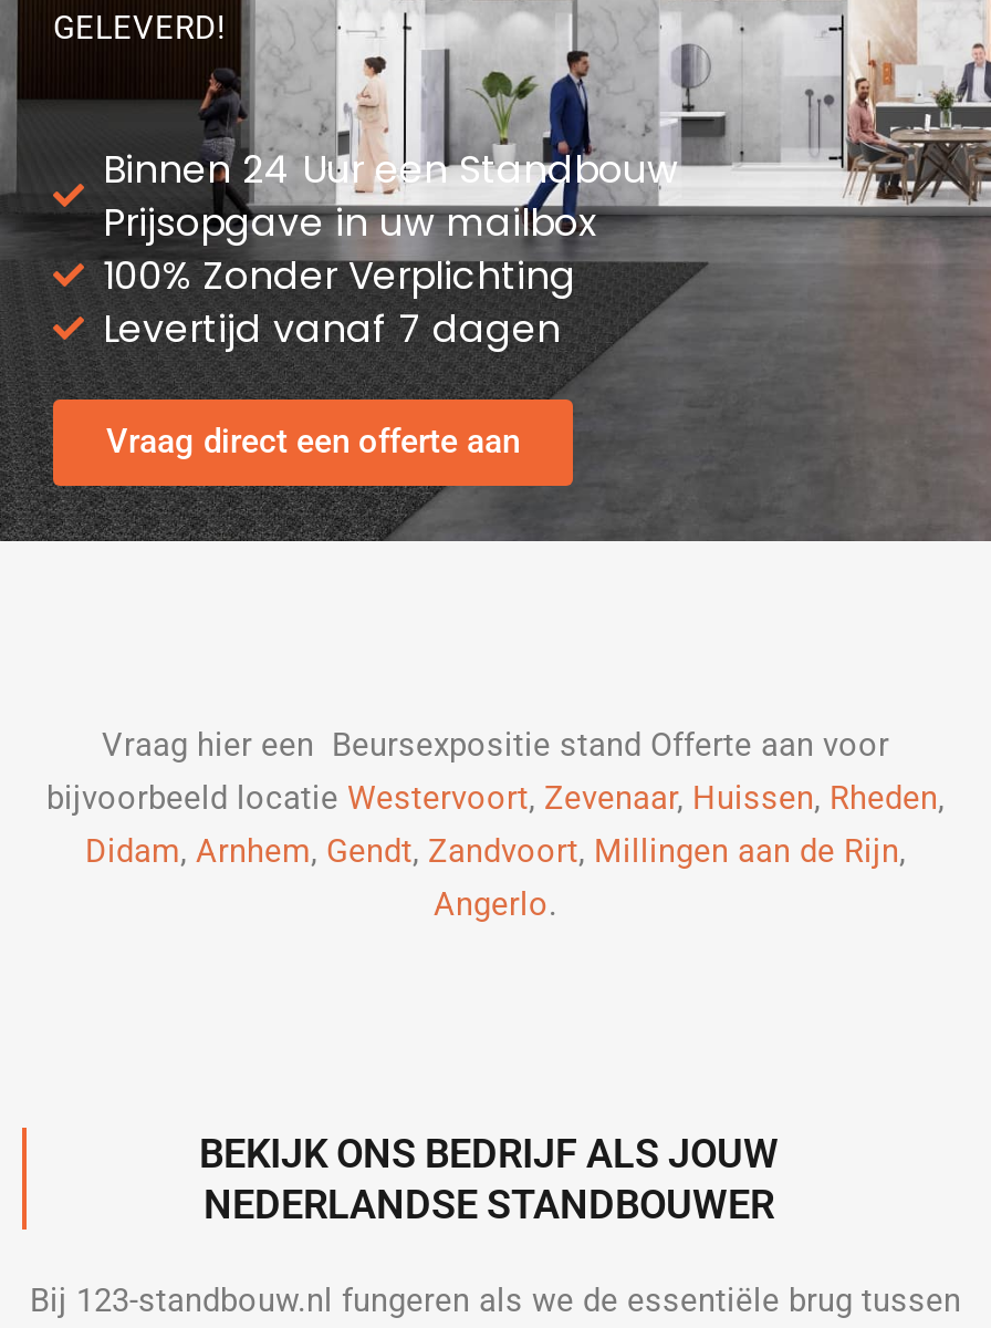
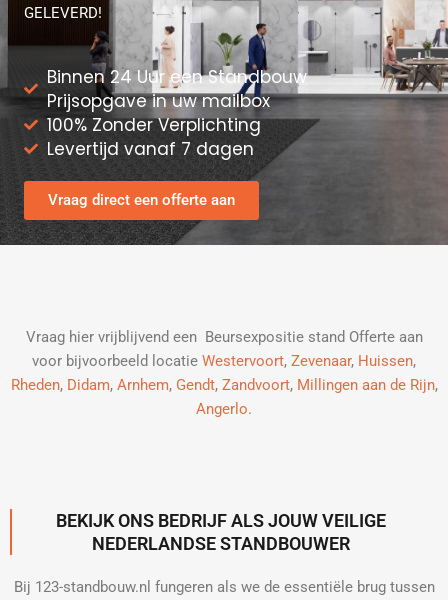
[46,725,945,871] Vraag hier een Beursexpositie stand Offerte aan voor | bijvoorbeeld locatie Westervoort, Zevenaar, Huissen, Rheden, | Didam, Arnhem, Gendt, Zandvoort, Millingen aan de Rijn, -> [10,328,437,394] Vraag hier vrijblijvend een Beursexpositie stand Offerte aan | voor bijvoorbeeld locatie Westervoort, Zevenaar, Huissen, | Rheden, Didam, Arnhem, Gendt, Zandvoort, Millingen aan de Rijn,
[199,1129,779,1175] BEKIJK ONS BEDRIJF ALS JOUW -> [56,510,386,531] BEKIJK ONS BEDRIJF ALS JOUW VEILIGE

